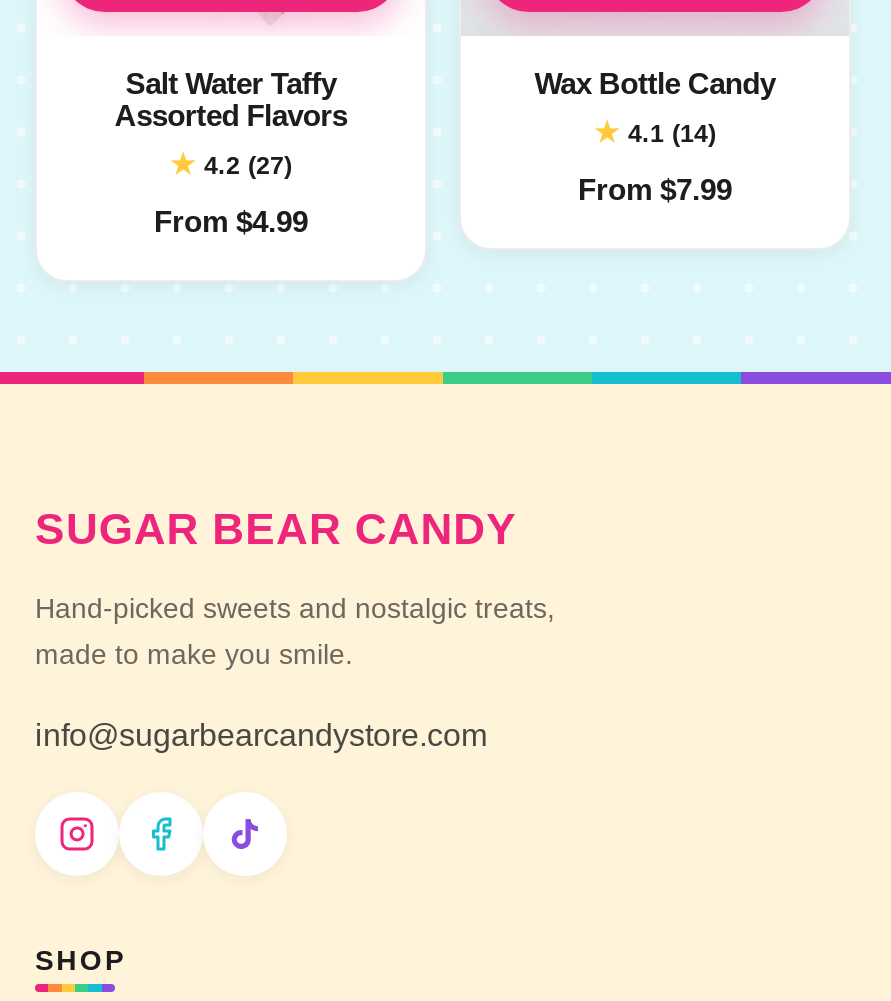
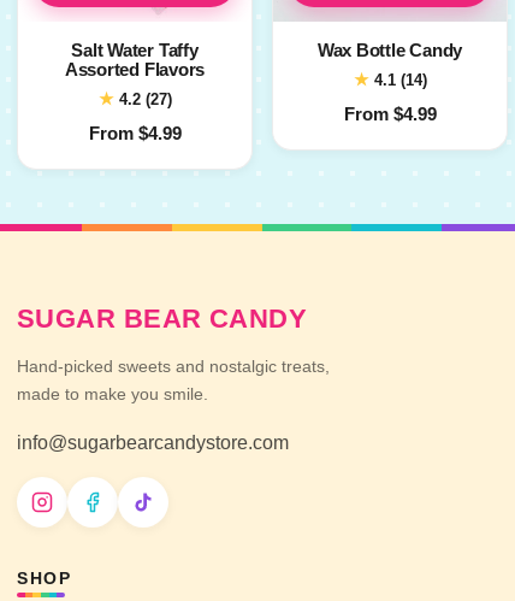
[578,171,732,205] From $7.99 -> [344,103,436,124] From $4.99

